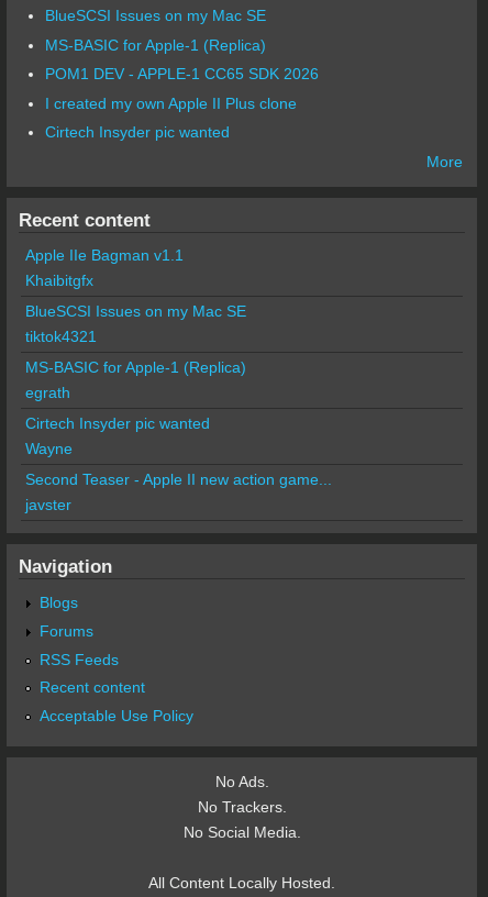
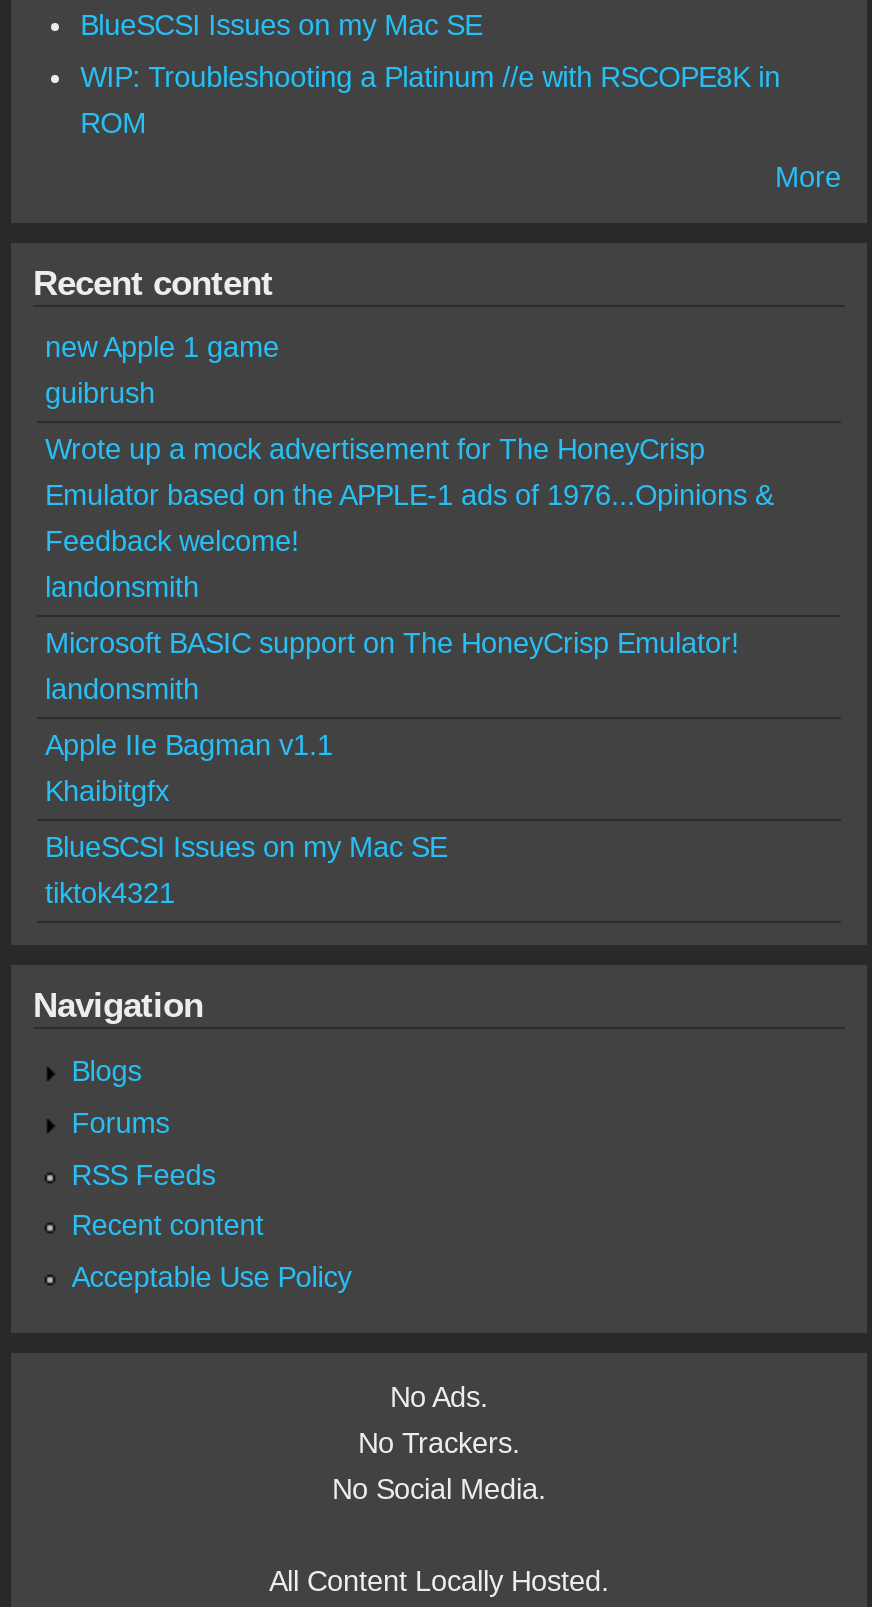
[45,36,318,141] MS-BASIC for Apple-1 (Replica) | POM1 DEV - APPLE-1 CC65 SDK 2026 | I created my own Apple II Plus clone | Cirtech Insyder pic wanted -> [80,62,780,140] WIP: Troubleshooting a Platinum //e with RSCOPE8K in | ROM
moved [19,153,463,231] -> [33,161,841,303]: More | Recent content
none -> [45,331,773,705] new Apple 1 game | guibrush | Wrote up a mock advertisement for The HoneyCrisp | Emulator based on the APPLE-1 ads of 1976...Opinions & | Feedback welcome! | landonsmith | Microsoft BASIC support on The HoneyCrisp Emulator! | landonsmith
moved [25,246,246,345] -> [45,729,447,909]: Apple IIe Bagman v1.1 | Khaibitgfx | BlueSCSI Issues on my Mac SE | tiktok4321
[25,358,332,513] MS-BASIC for Apple-1 (Replica) | egrath | Cirtech Insyder pic wanted | Wayne | Second Teaser - Apple II new action game... | javster -> none

